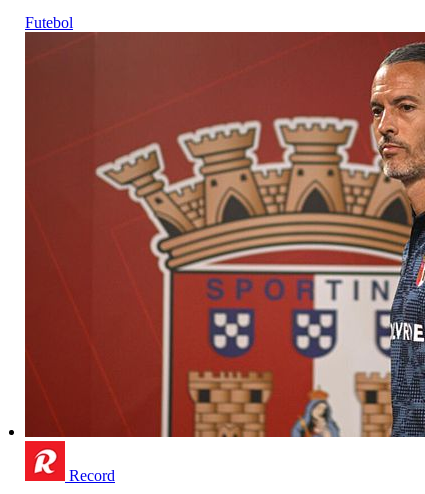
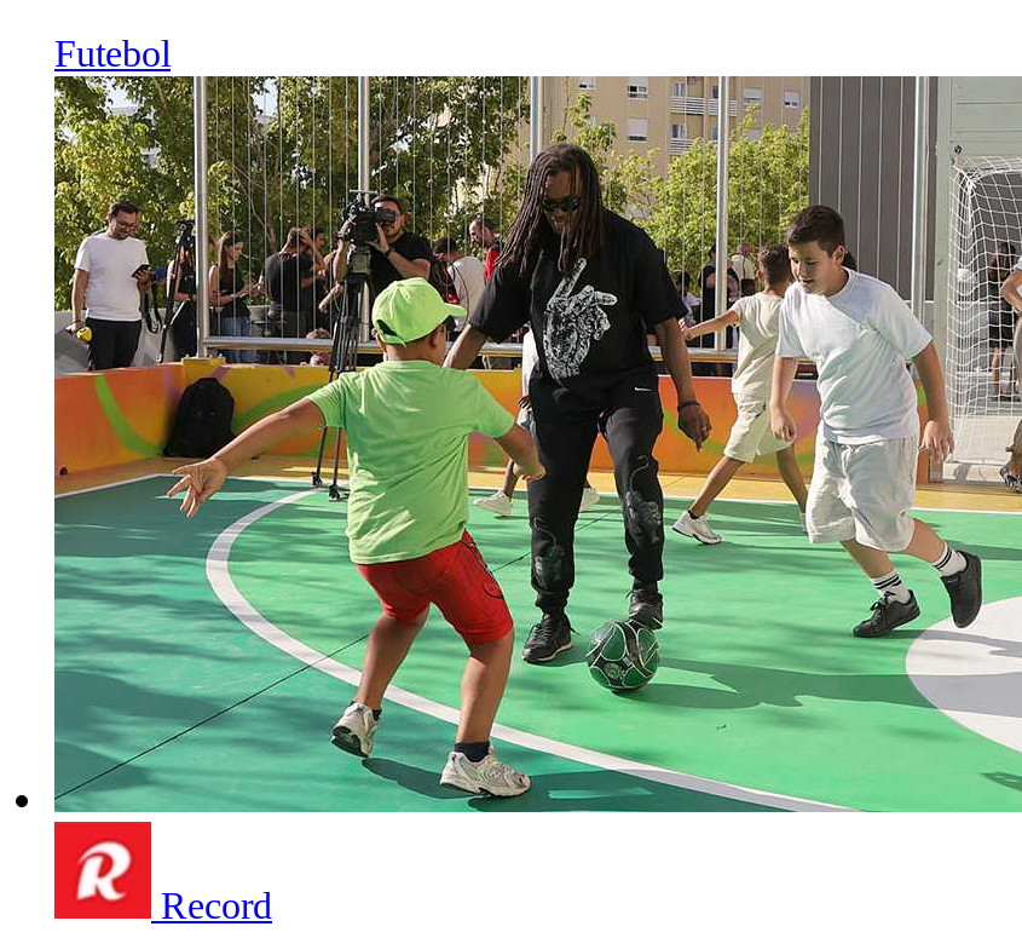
[24,32,422,438] [image] -> [52,76,1015,815] [image]

